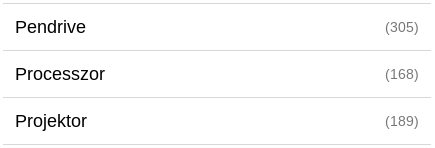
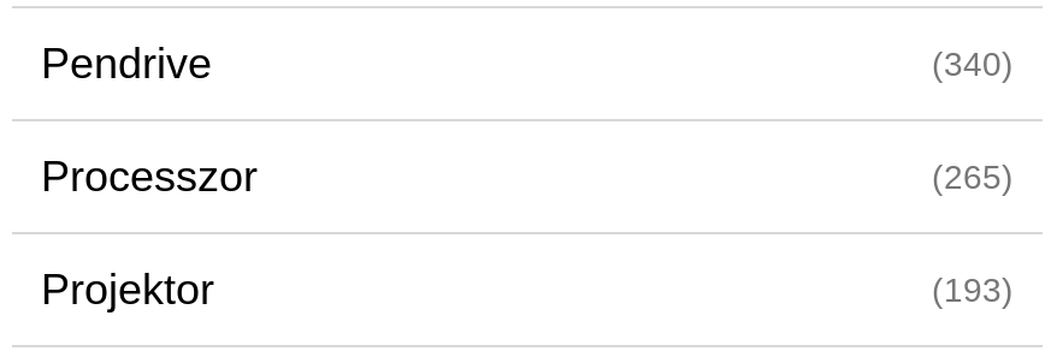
[385,19,419,35] (305) -> [932,44,1014,83] (340)
[385,66,419,82] (168) -> [932,157,1014,196] (265)
[385,113,419,129] (189) -> [932,270,1014,309] (193)

